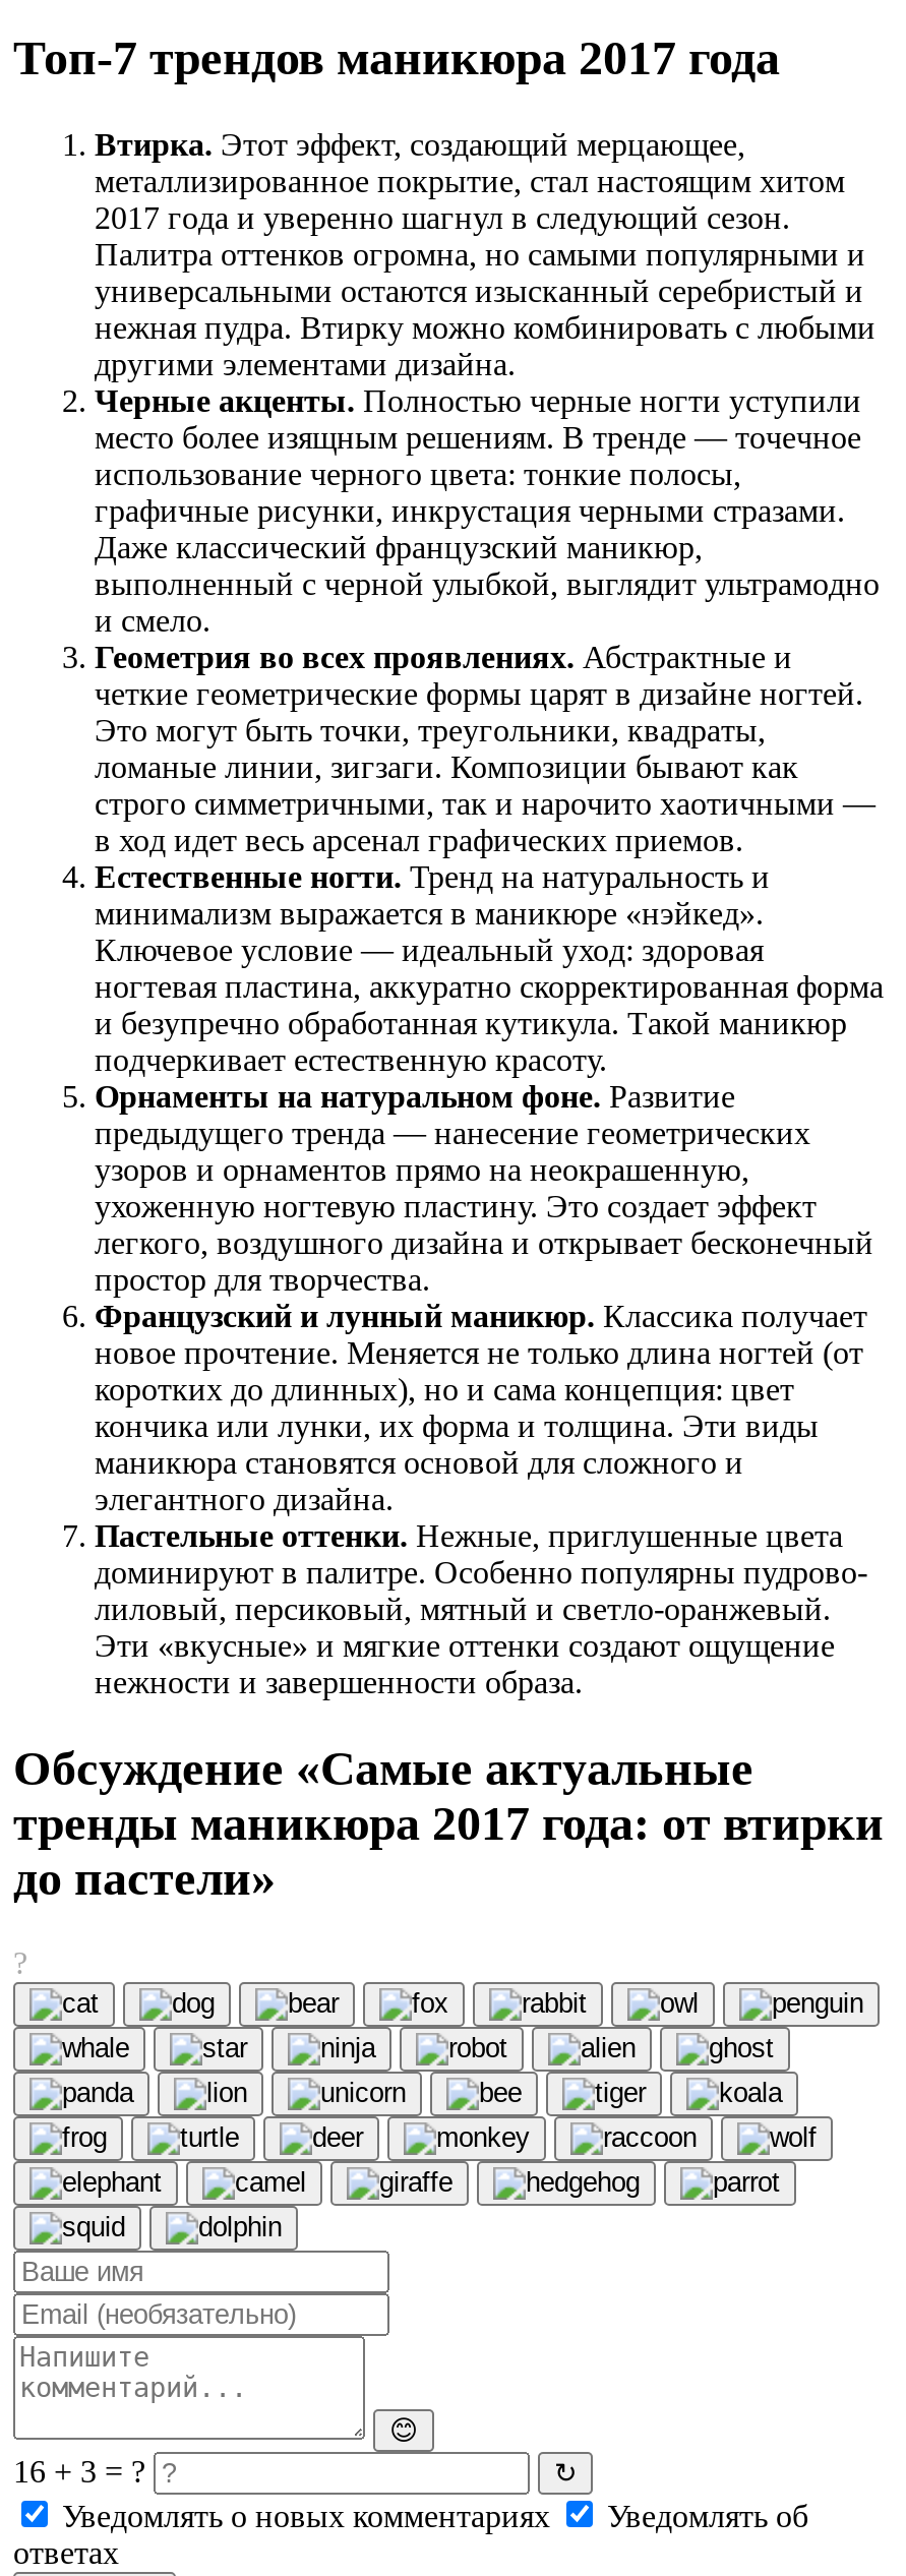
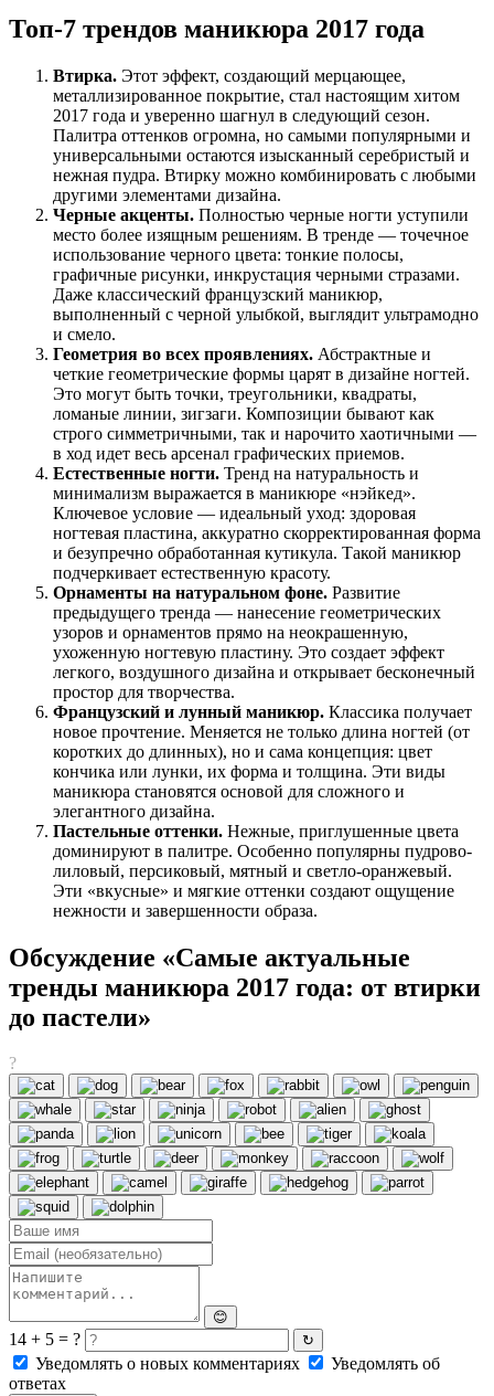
[13,2455,145,2489] 16 + 3 = ? -> [9,1330,80,1349] 14 + 5 = ?

